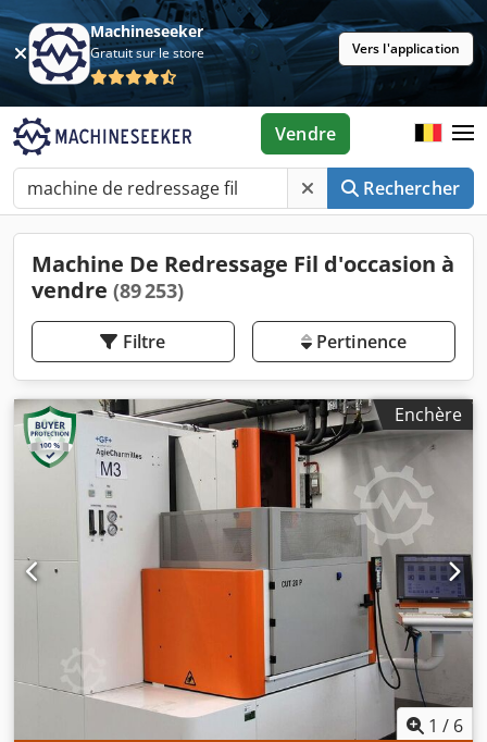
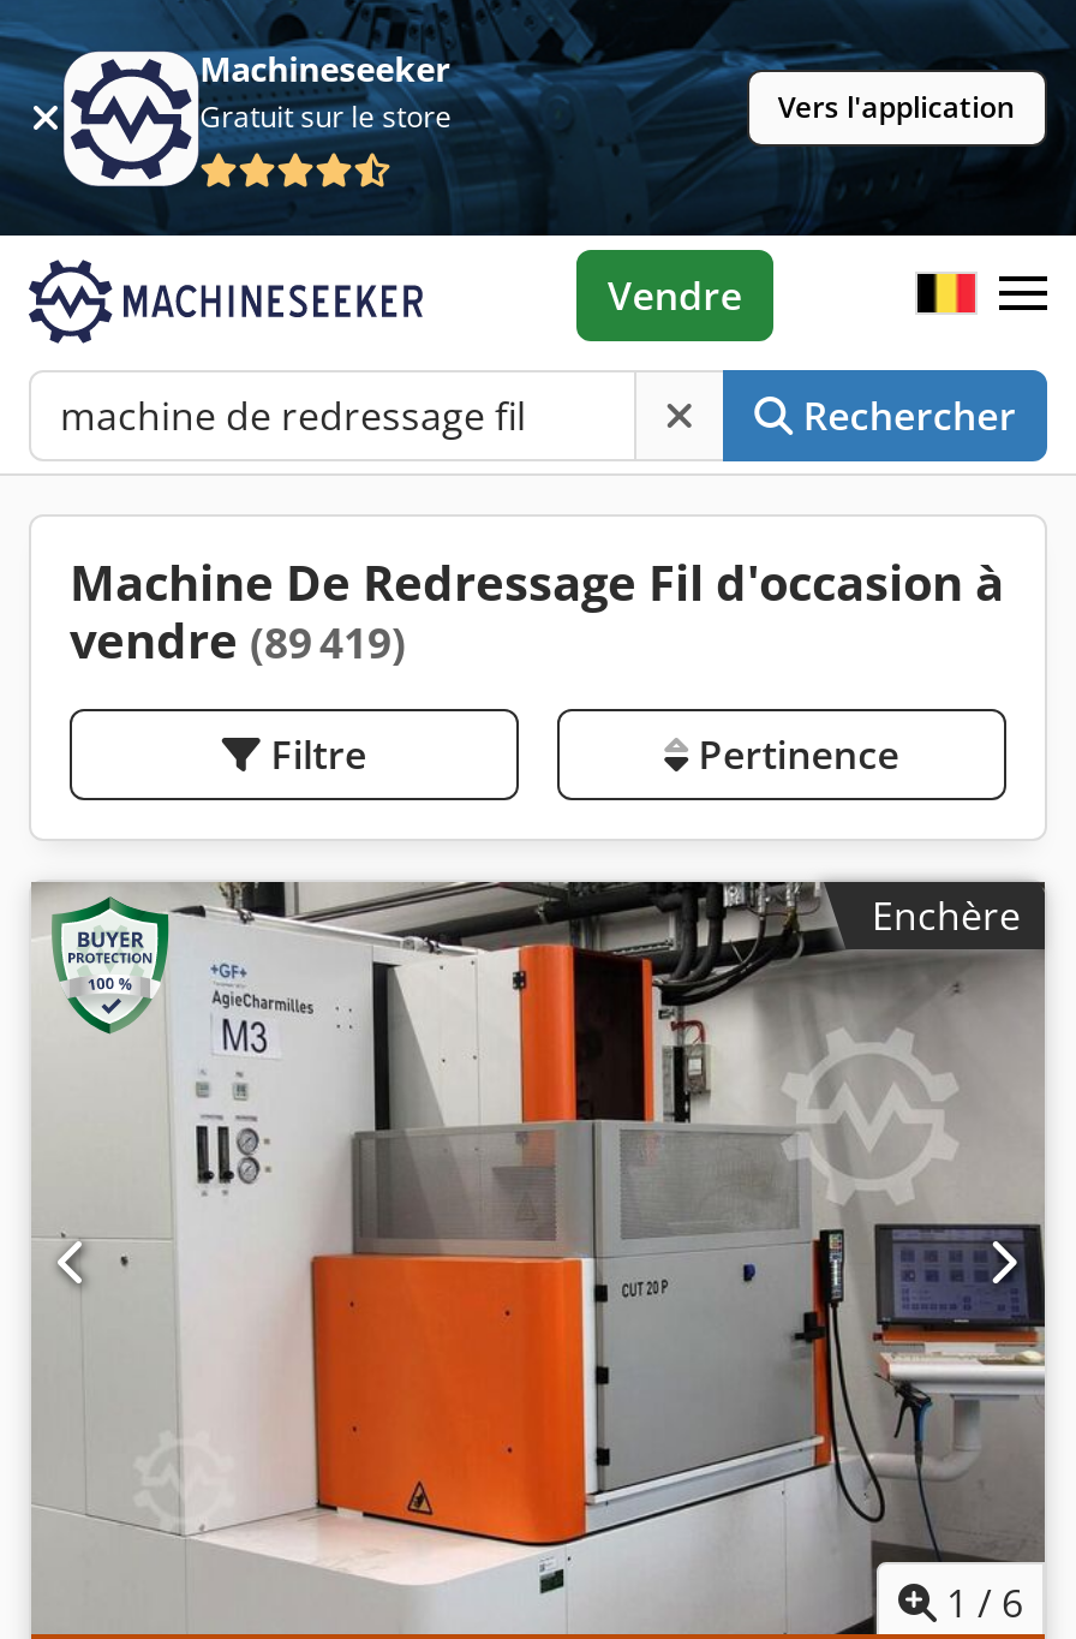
[32,275,184,305] vendre (89 253) -> [70,608,406,673] vendre (89 419)

